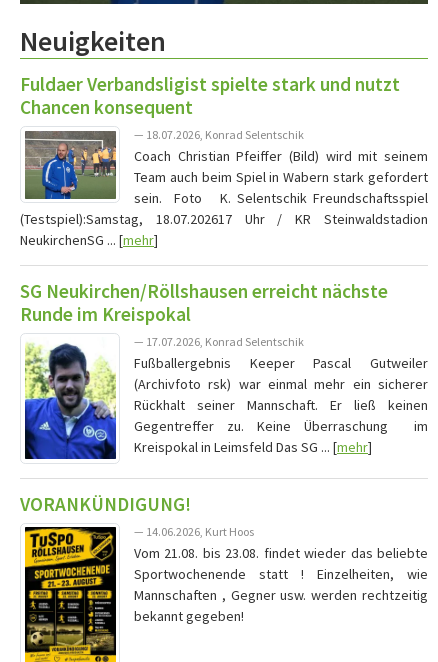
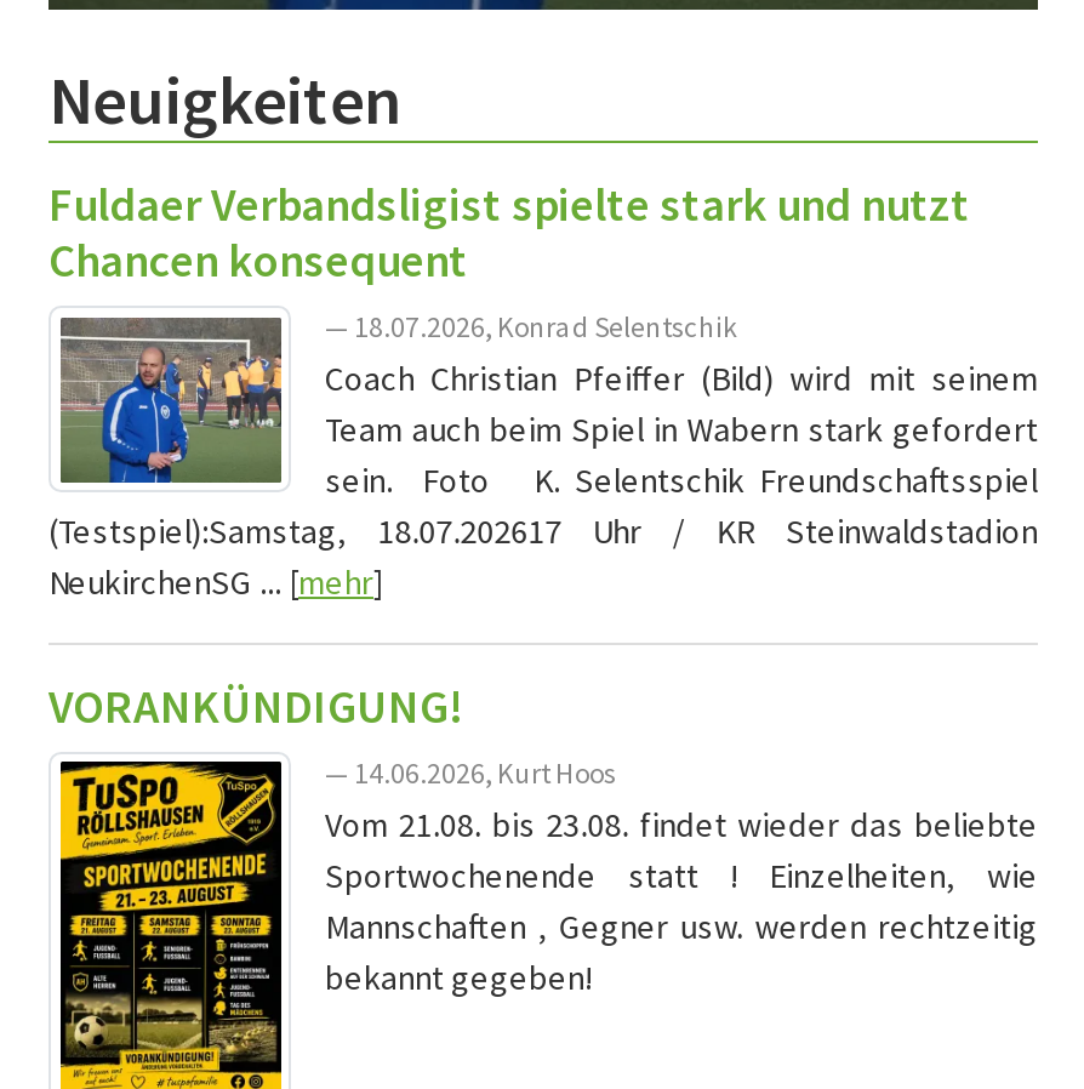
[20,279,428,460] [image] | SG Neukirchen/Röllshausen erreicht nächste | Runde im Kreispokal | — 17.07.2026, Konrad Selentschik | Fußballergebnis Keeper Pascal Gutweiler | (Archivfoto rsk) war einmal mehr ein sicherer | Rückhalt seiner Mannschaft. Er ließ keinen | Gegentreffer zu. Keine Überraschung im | Kreispokal in Leimsfeld Das SG ... [mehr] -> none

